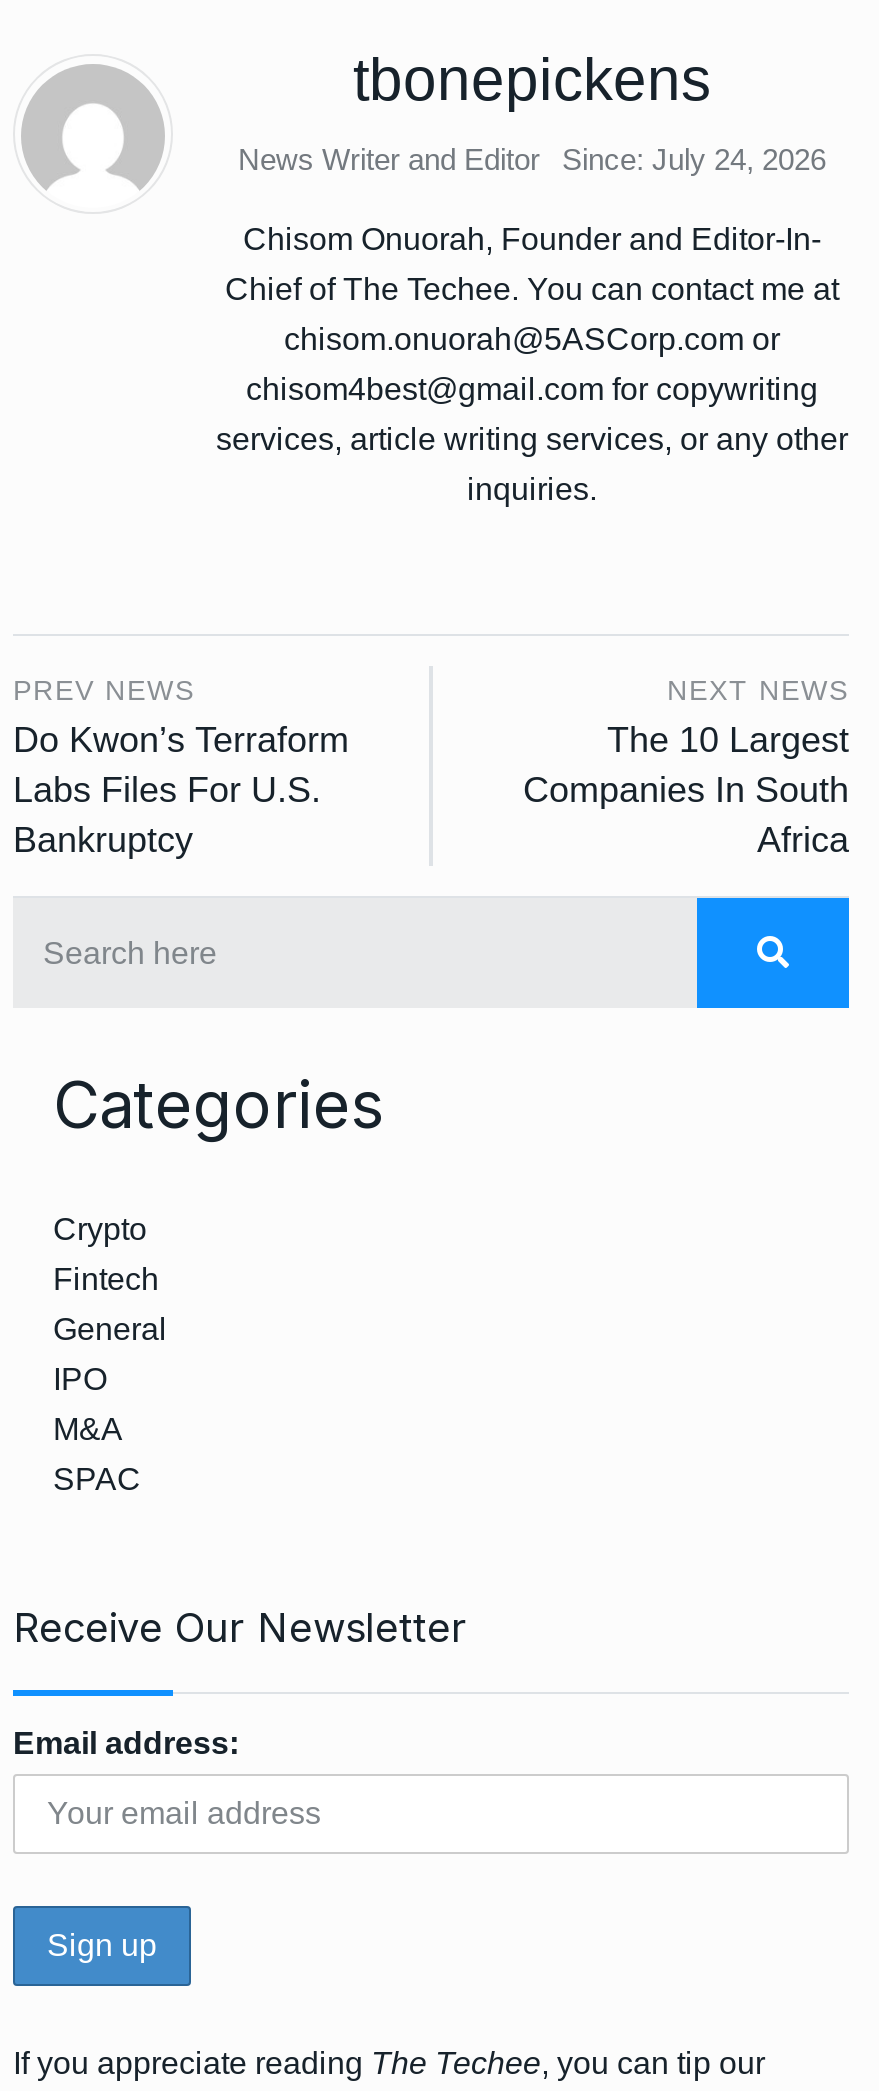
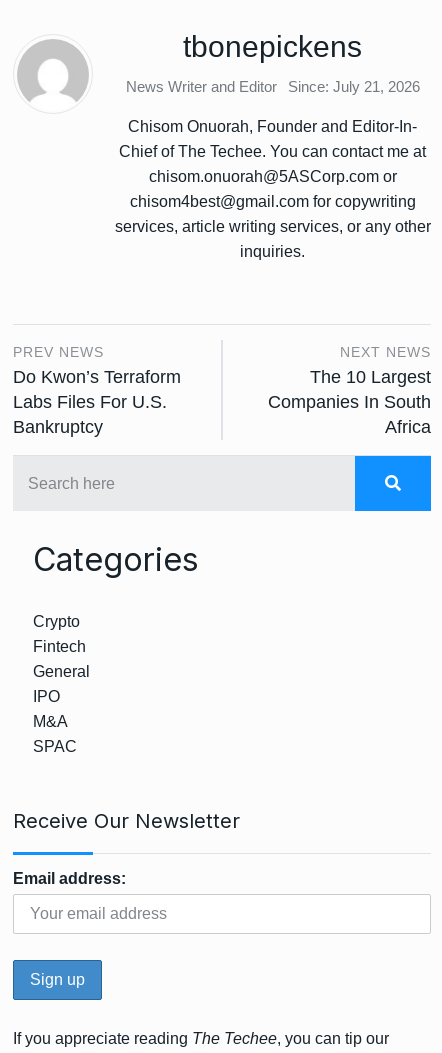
[238,142,826,176] News Writer and Editor Since: July 24, 2026 -> [125,78,419,95] News Writer and Editor Since: July 21, 2026

